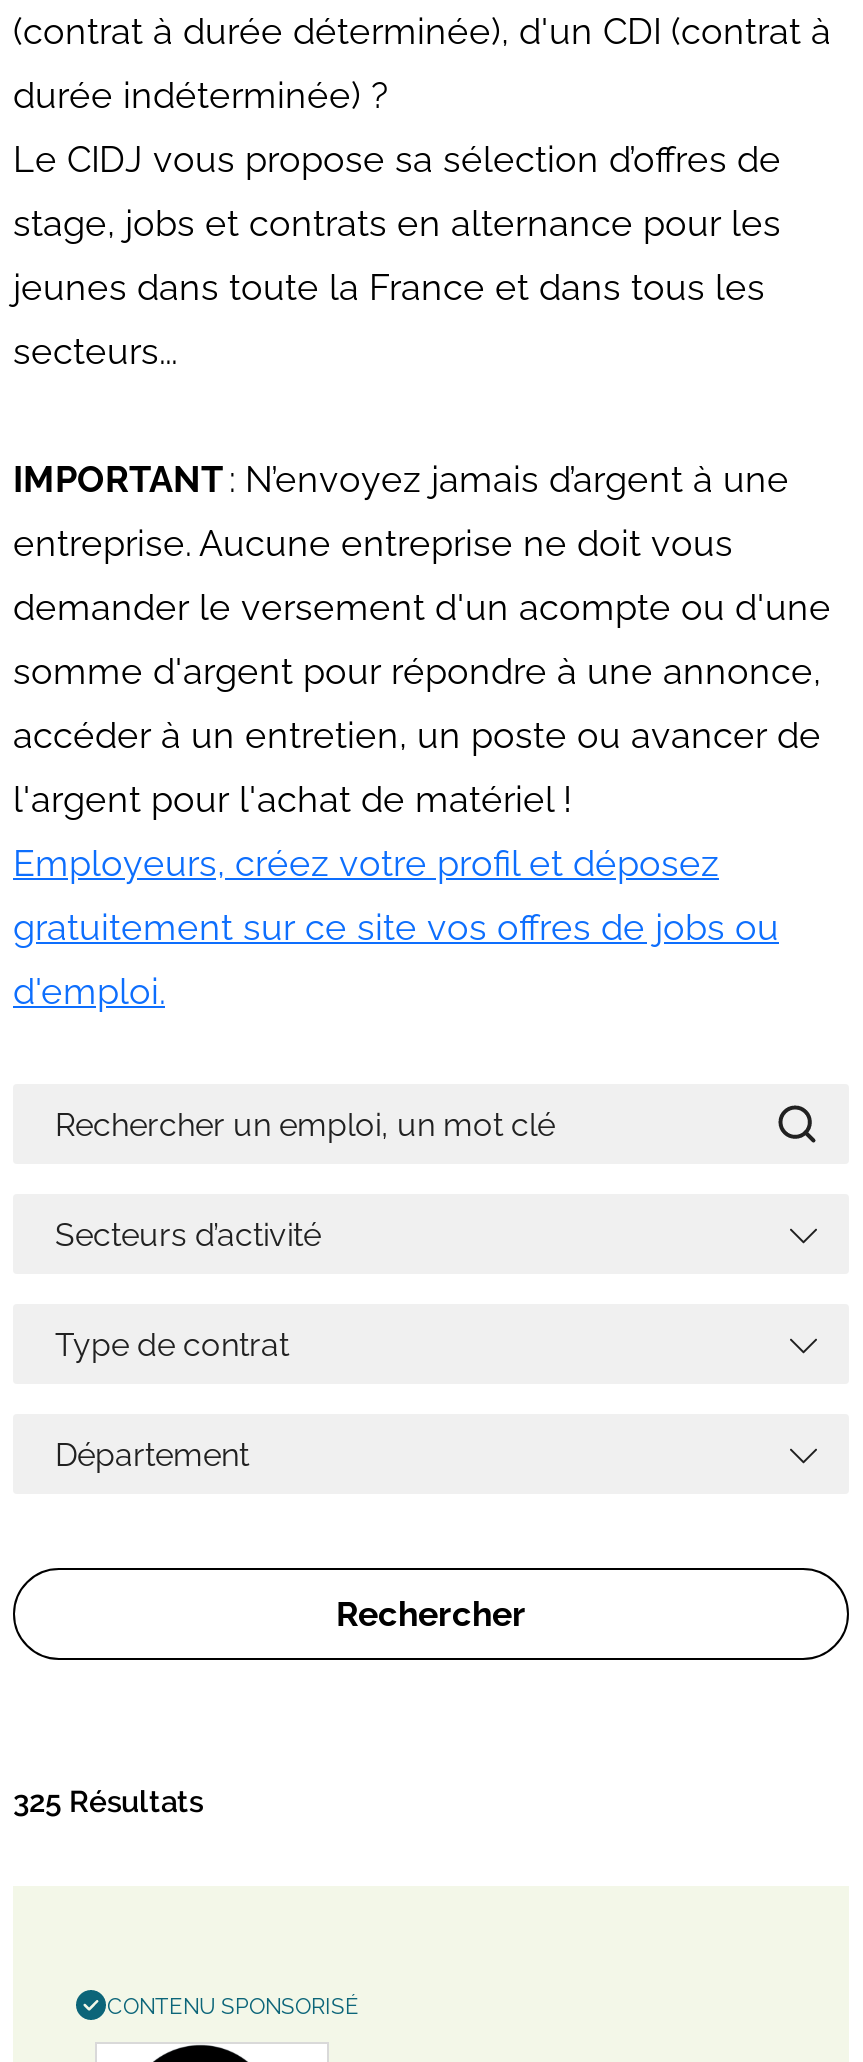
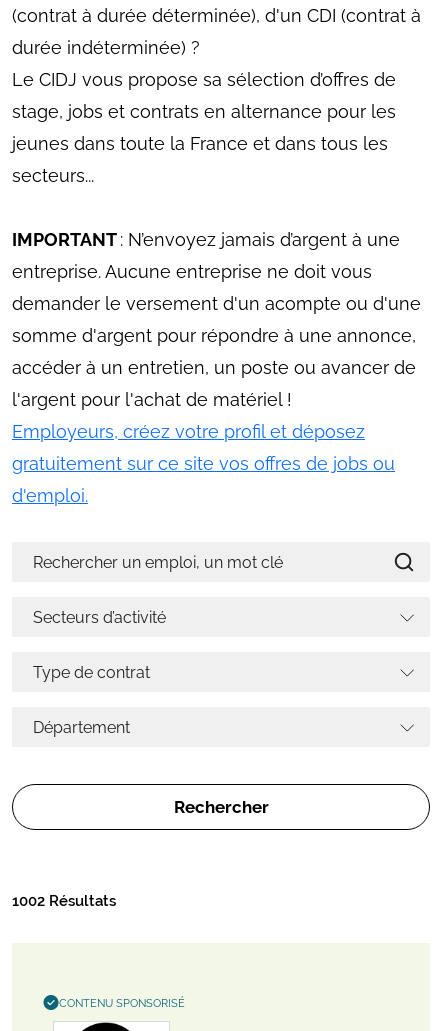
[13,1785,203,1821] 325 Résultats -> [12,892,116,910] 1002 Résultats

